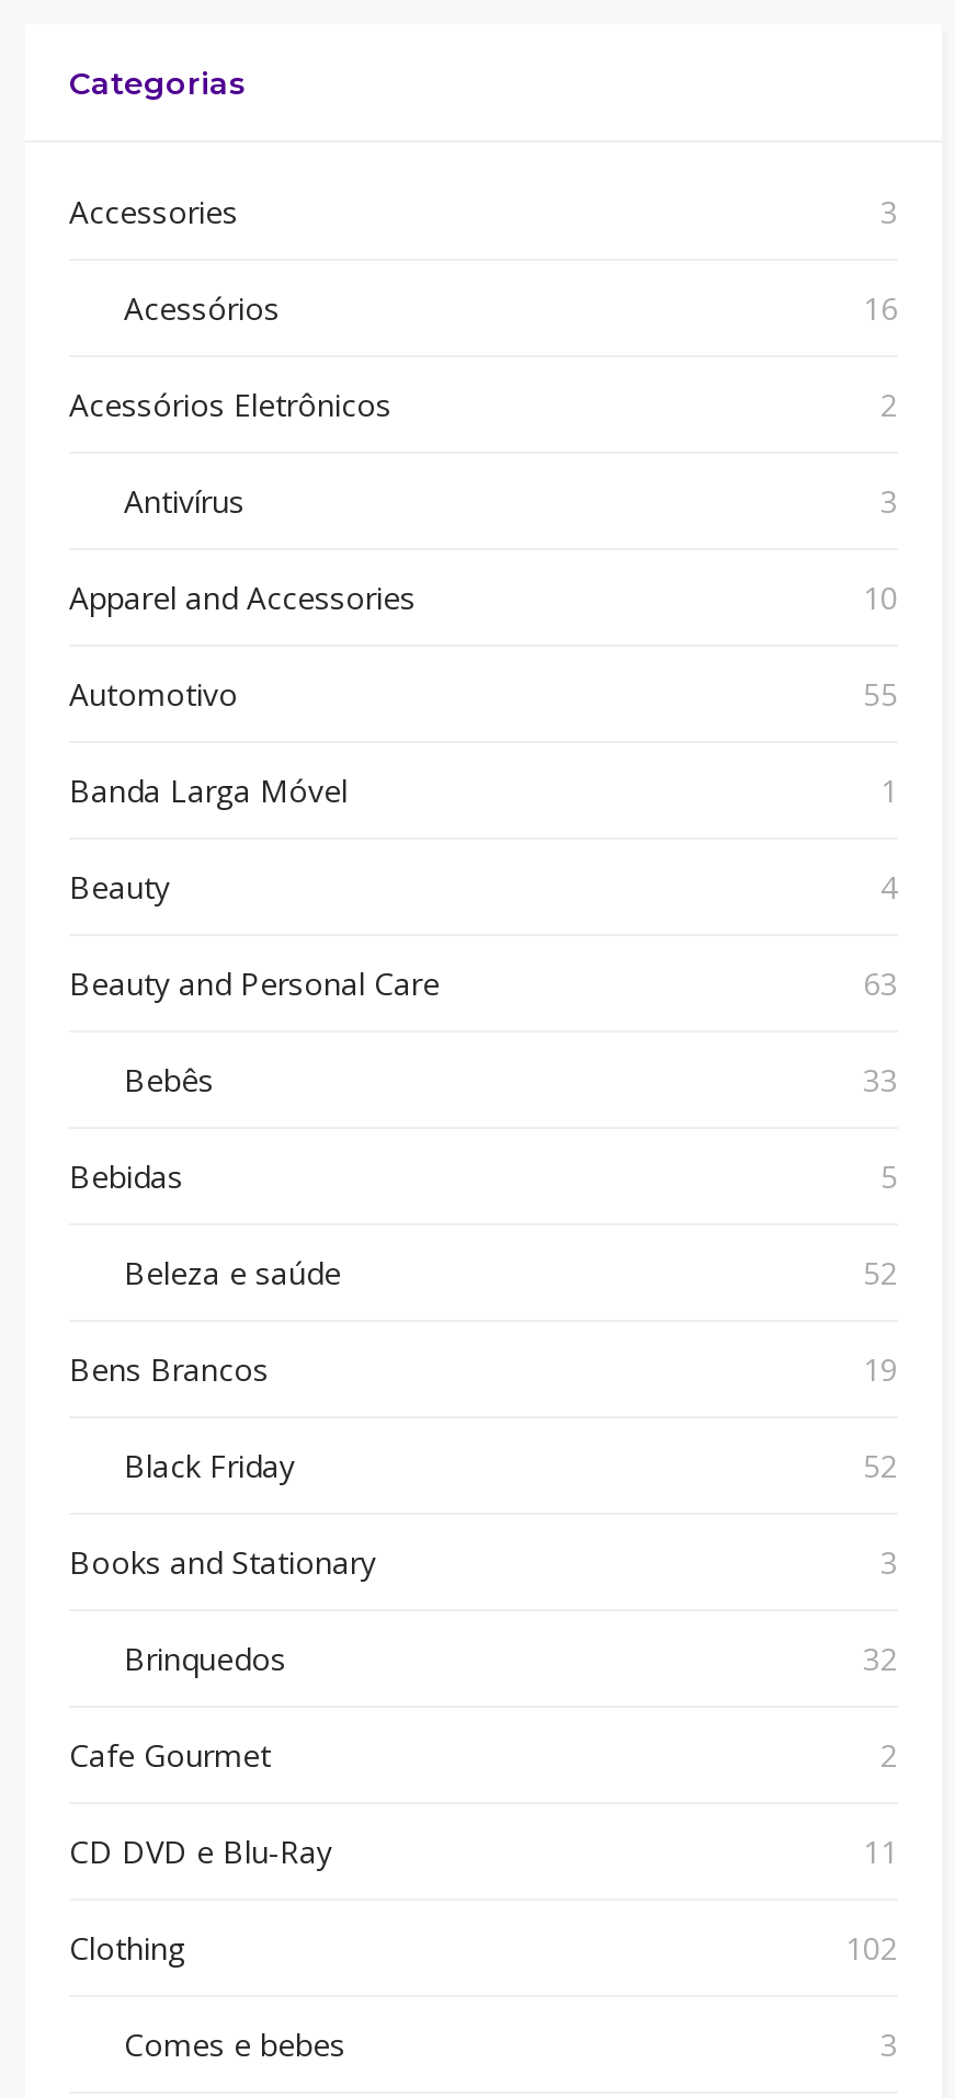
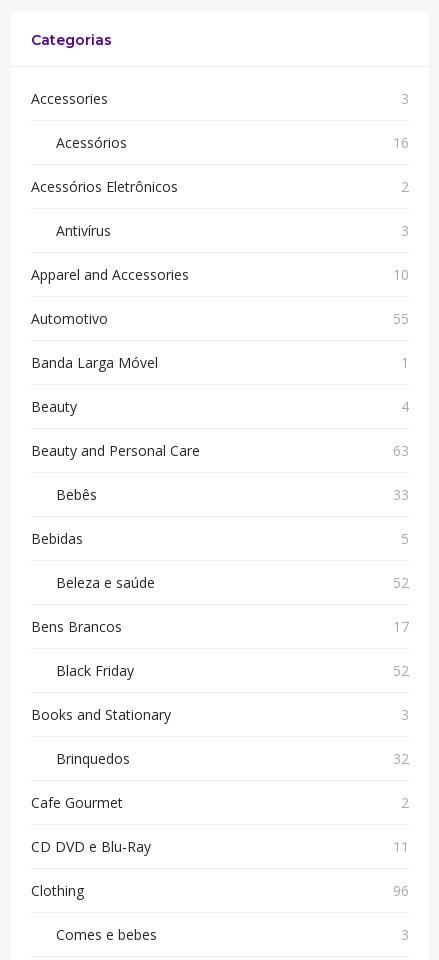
[863,1348,898,1390] 19 -> [393,617,409,636] 17
[845,1927,898,1969] 102 -> [393,881,409,900] 96

